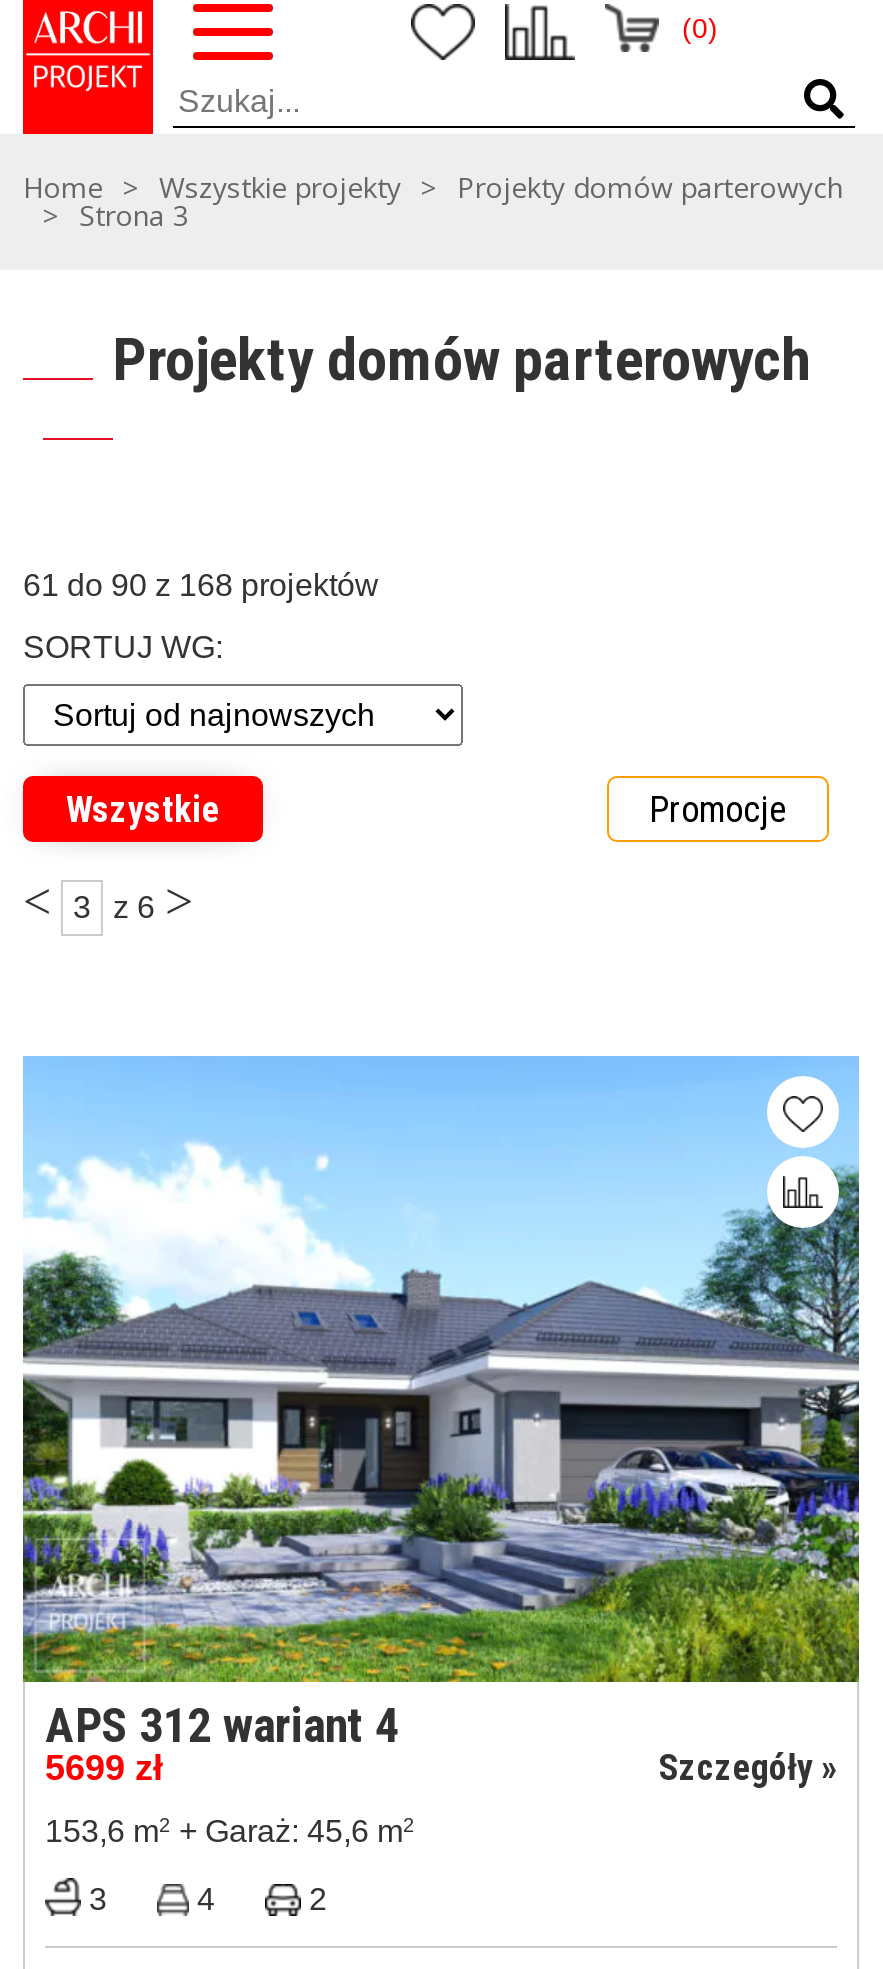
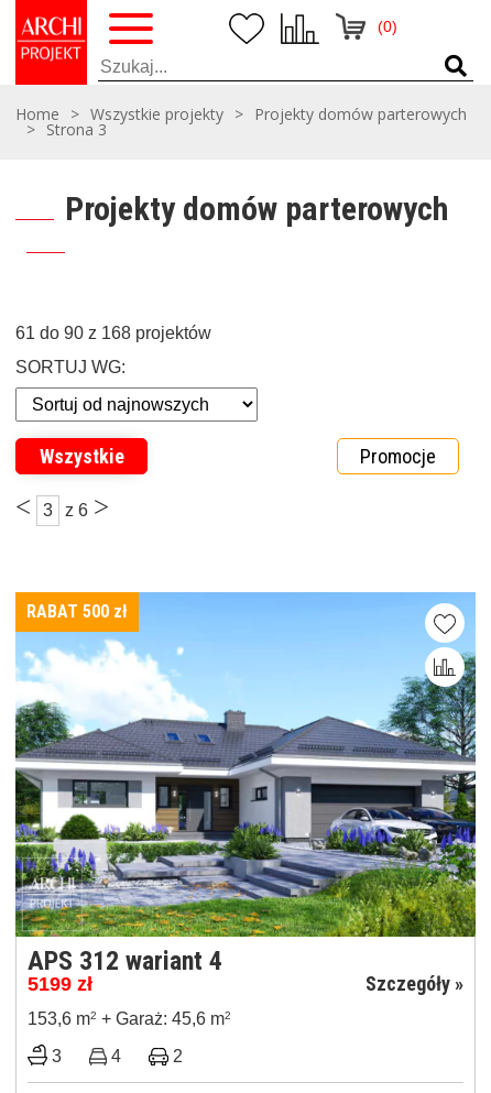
none -> [26,601,128,622] RABAT 500 zł
[45,1749,163,1789] 5699 zł -> [28,973,92,995] 5199 zł

